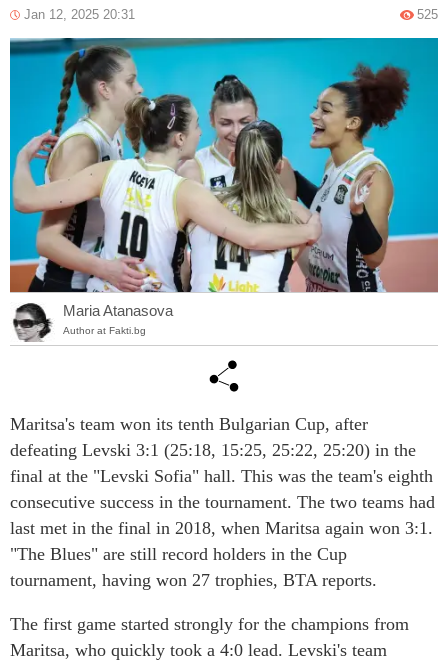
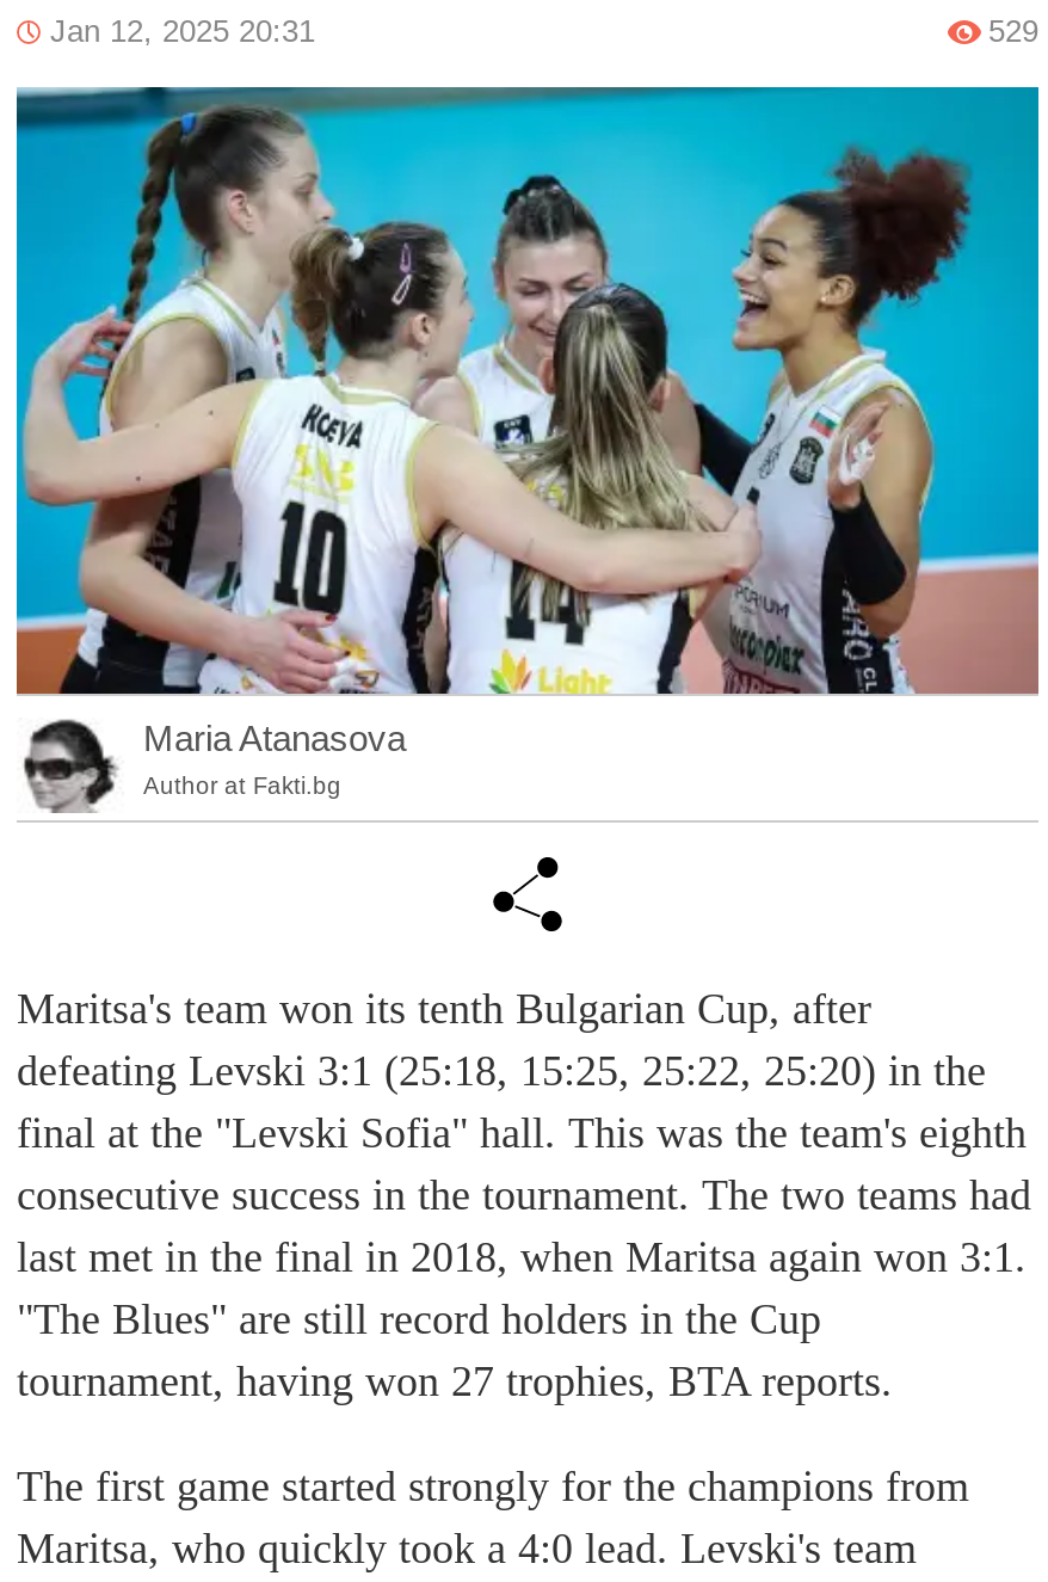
[417,7,438,22] 525 -> [988,13,1038,49] 529

